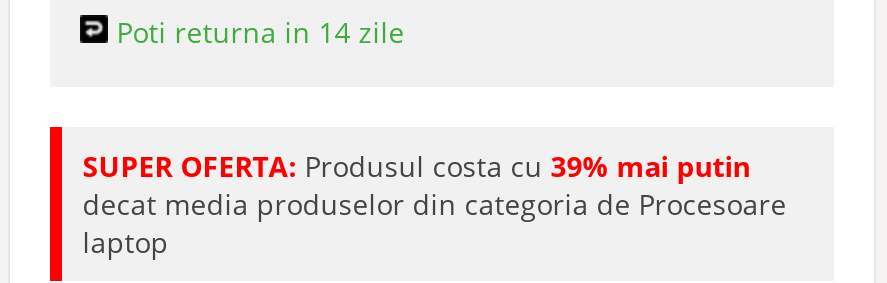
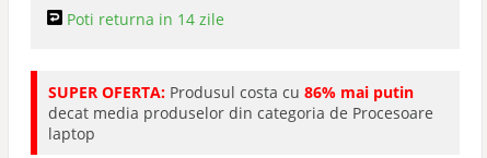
[82,147,750,185] SUPER OFERTA: Produsul costa cu 39% mai putin -> [48,82,414,102] SUPER OFERTA: Produsul costa cu 86% mai putin

